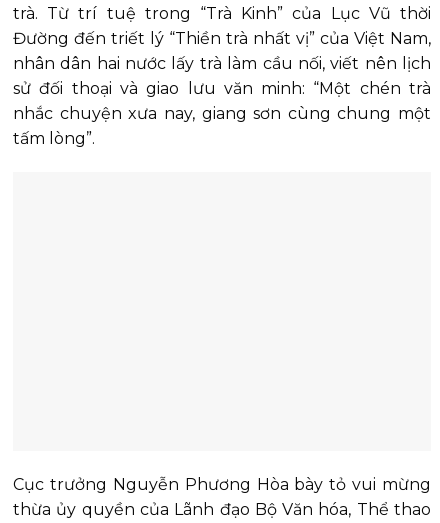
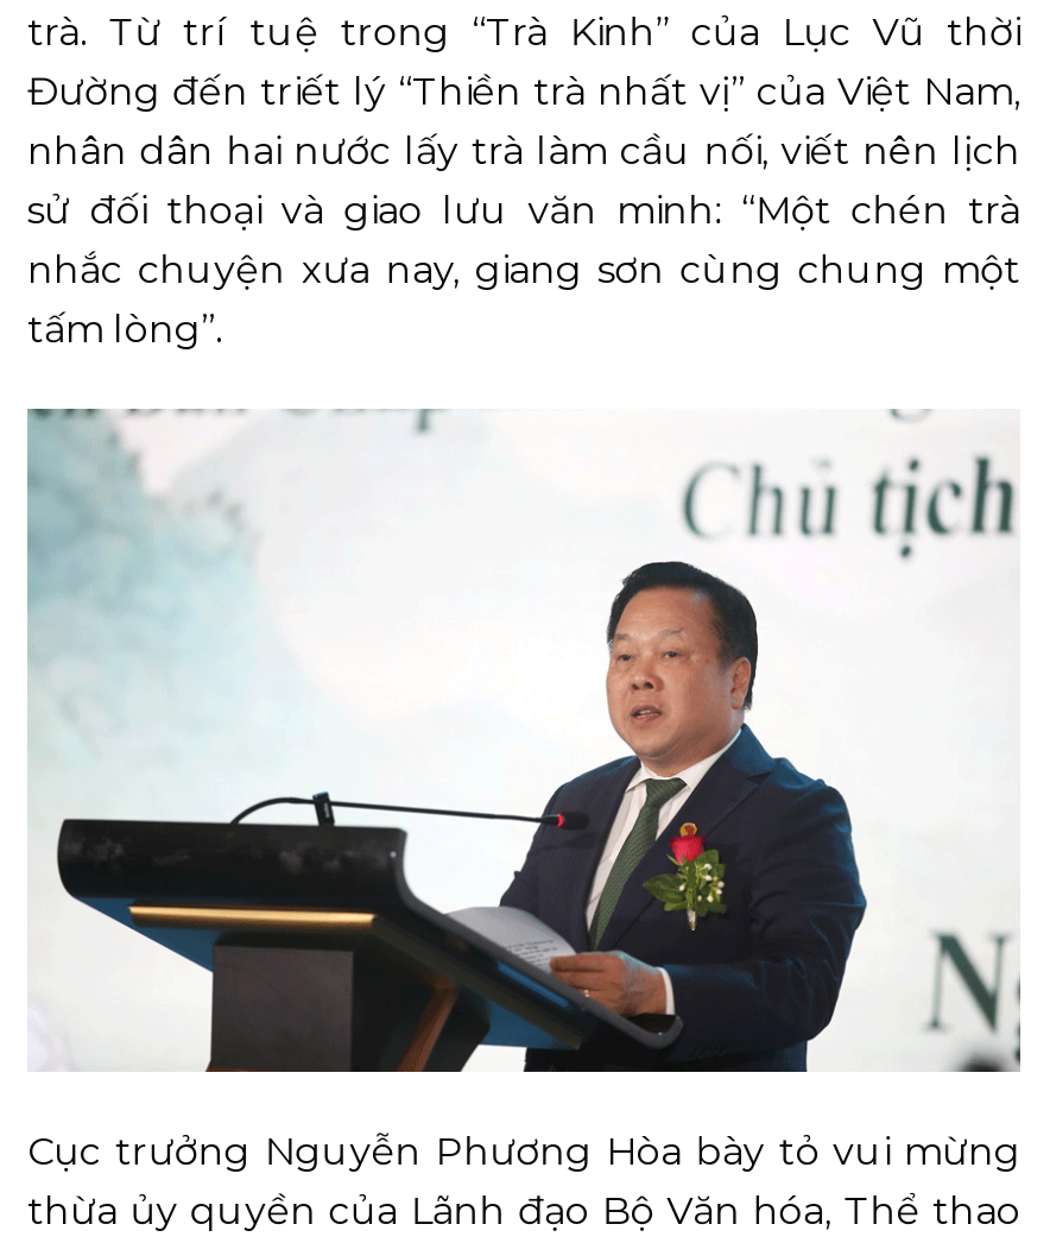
none -> [25,406,1023,1074] [image]

